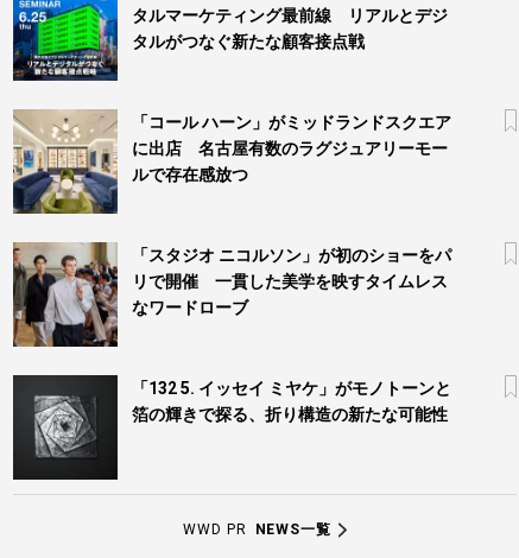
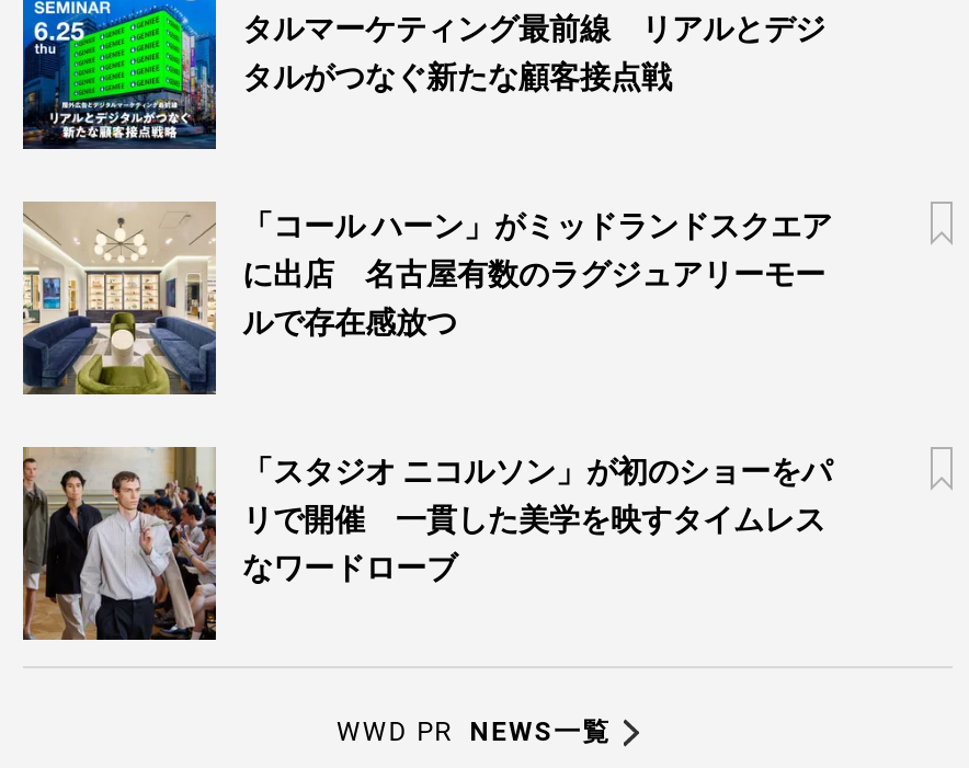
[12,374,451,481] [image] | 「132 5. イッセイ ミヤケ」がモノトーンと | 箔の輝きで探る、折り構造の新たな可能性 -> none

